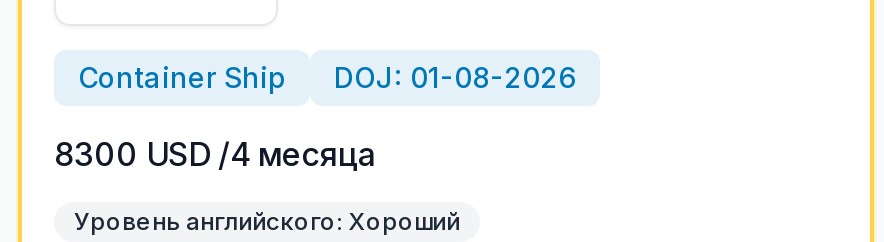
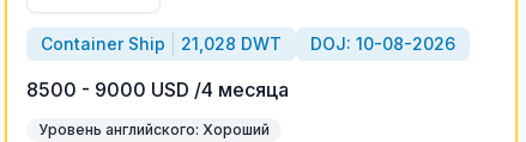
[334,60,576,94] DOJ: 01-08-2026 -> [181,33,455,54] 21,028 DWT | DOJ: 10-08-2026
[54,134,376,174] 8300 USD /4 месяца -> [26,78,289,101] 8500 - 9000 USD /4 месяца

